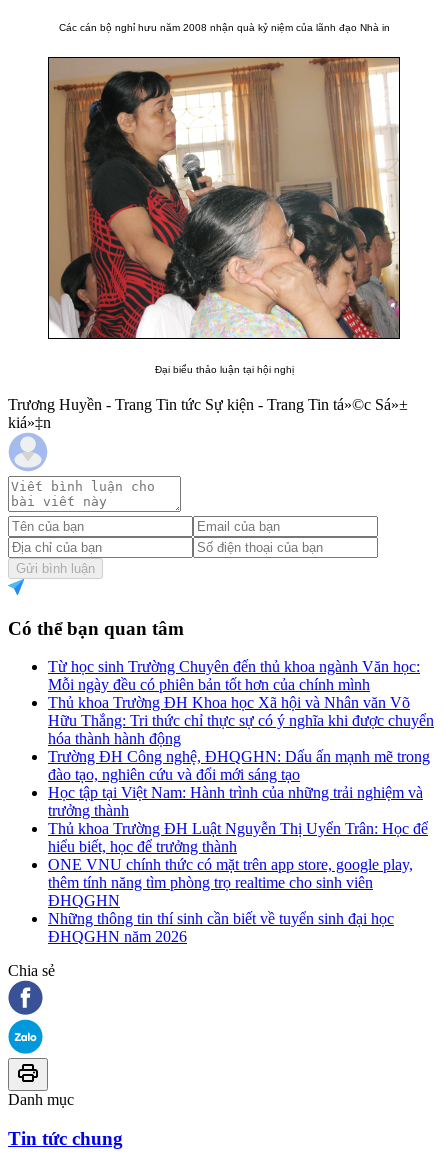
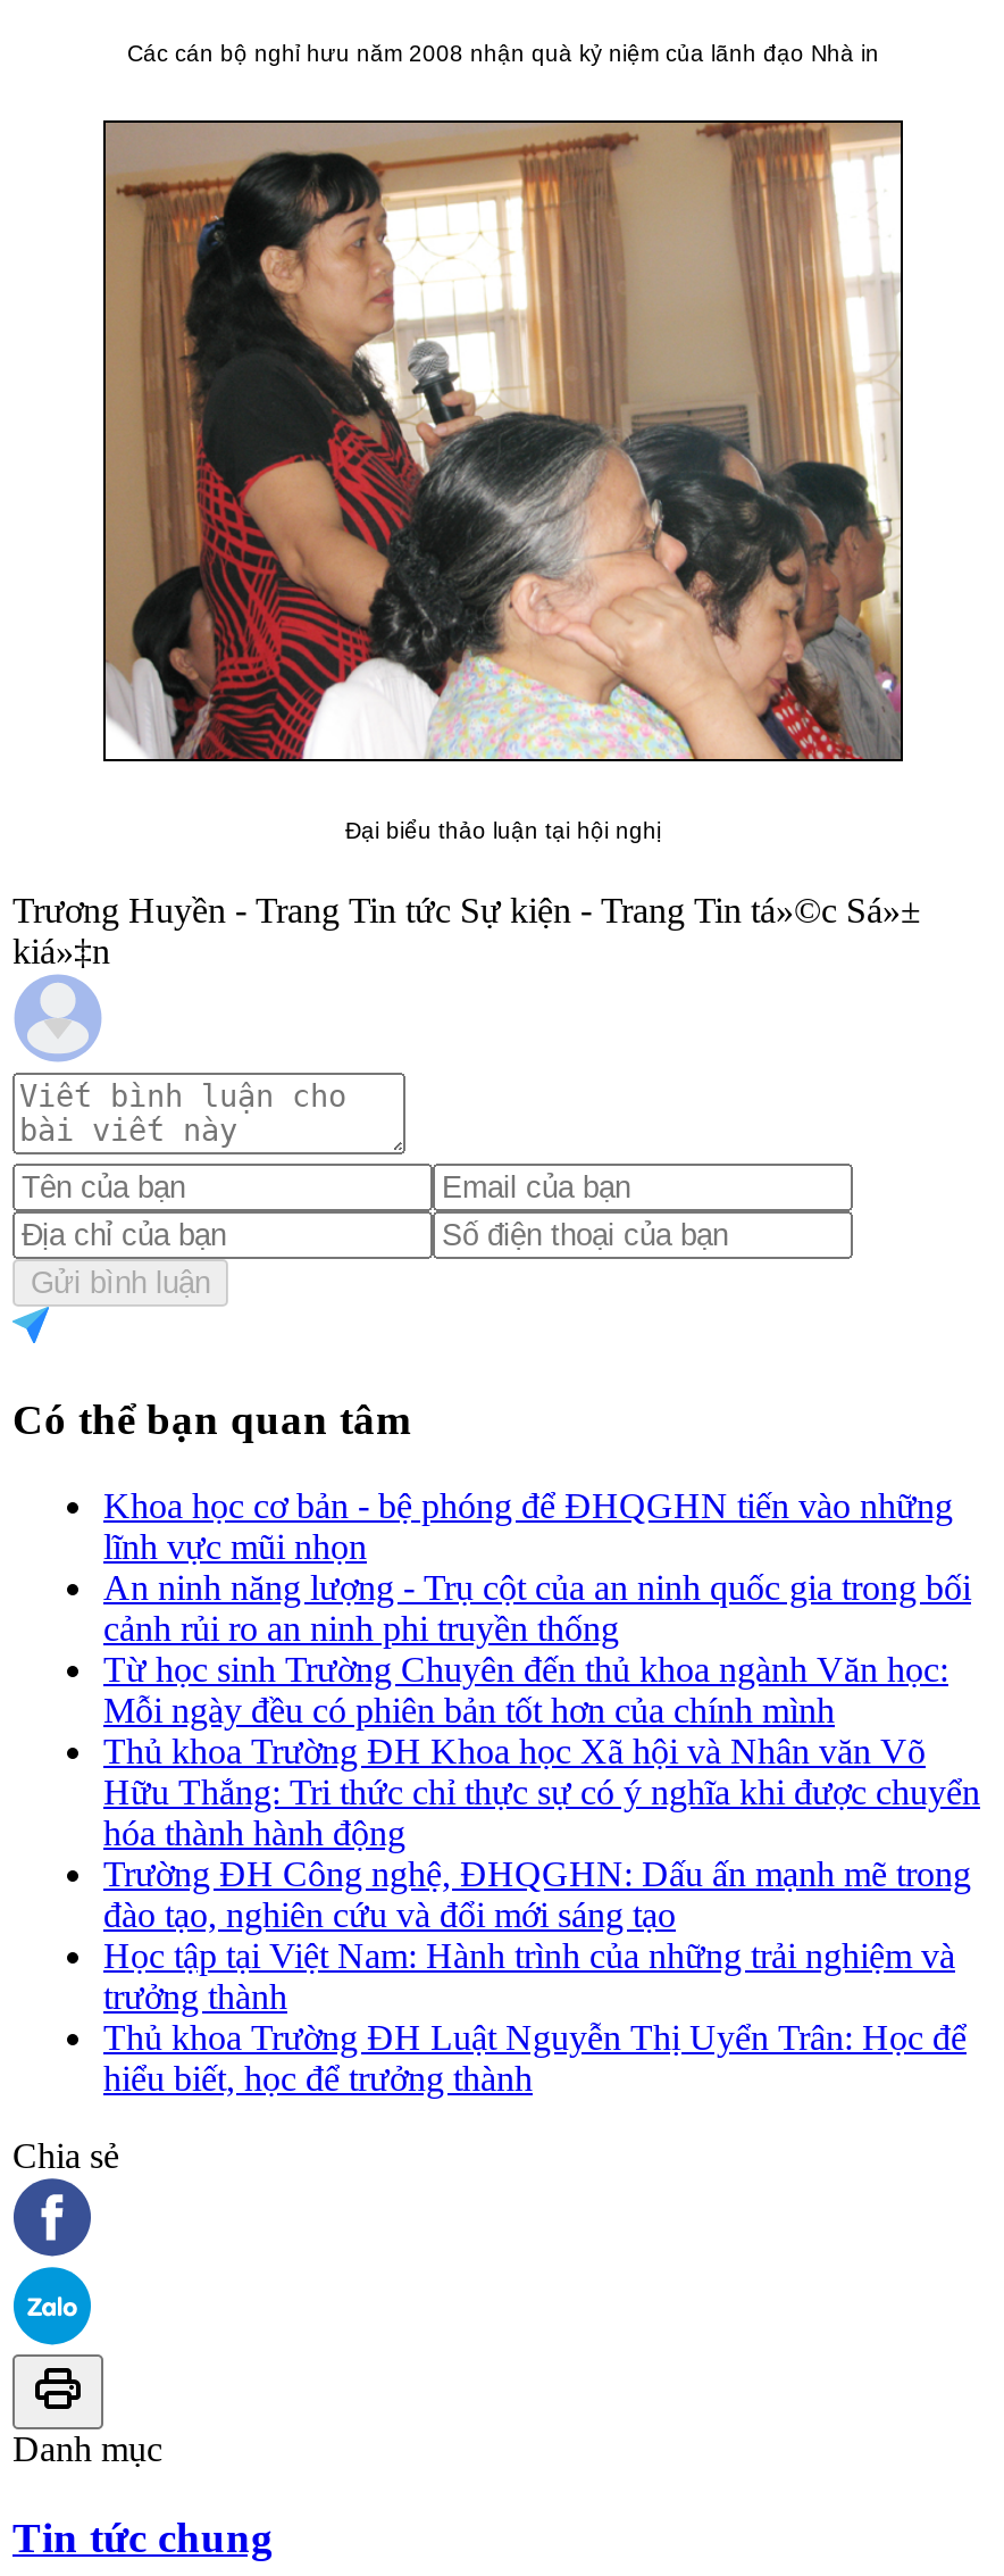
none -> [103,1487,971,1648] Khoa học cơ bản - bệ phóng để ĐHQGHN tiến vào những | lĩnh vực mũi nhọn | An ninh năng lượng - Trụ cột của an ninh quốc gia trong bối | cảnh rủi ro an ninh phi truyền thống
moved [48,658,434,855] -> [103,1650,980,2098]: Từ học sinh Trường Chuyên đến thủ khoa ngành Văn học: | Mỗi ngày đều có phiên bản tốt hơn của chính mình | Thủ khoa Trường ĐH Khoa học Xã hội và Nhân văn Võ | ... | Thủ khoa Trường ĐH Luật Nguyễn Thị Uyển Trân: Học để | hiểu biết, học để trưởng thành
[48,856,413,945] ONE VNU chính thức có mặt trên app store, google play, | thêm tính năng tìm phòng trọ realtime cho sinh viên | ĐHQGHN | Những thông tin thí sinh cần biết về tuyển sinh đại học | ĐHQGHN năm 2026 -> none

